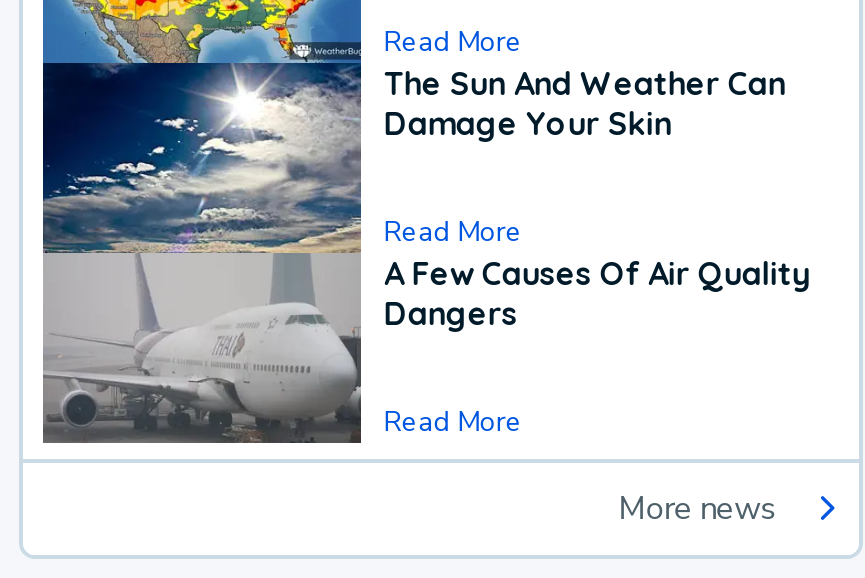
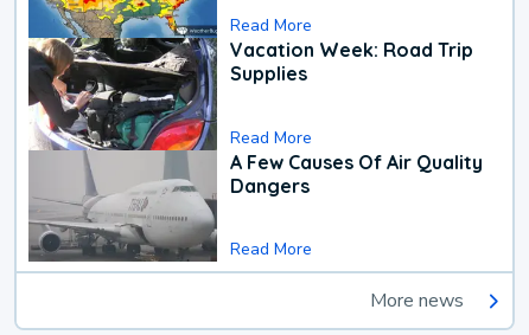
[41,44,786,254] [image] | The Sun And Weather Can | Damage Your Skin -> [27,37,474,152] [image] | Vacation Week: Road Trip | Supplies

